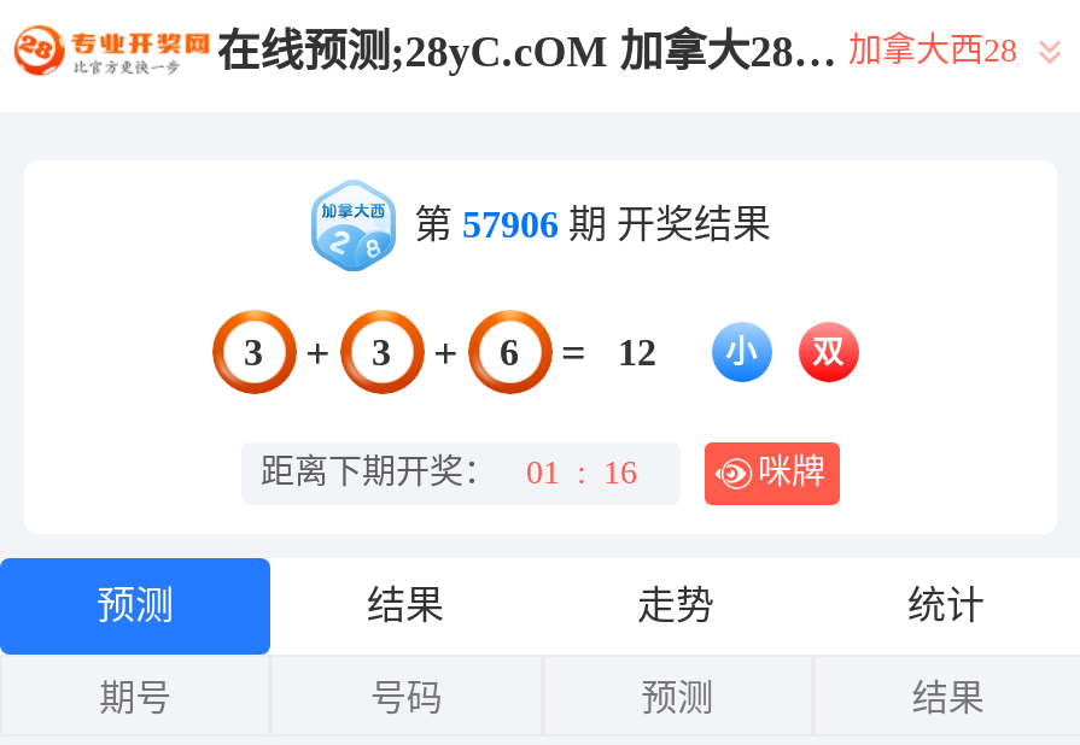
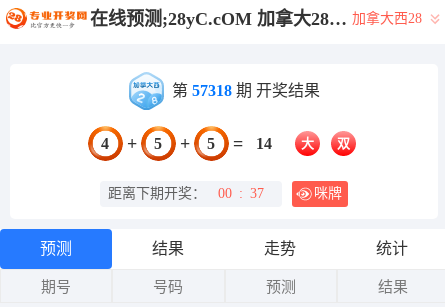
[414,204,771,245] 第57906期 开奖结果 -> [171,82,319,99] 第57318期 开奖结果
[244,332,263,372] 3 -> [101,135,109,152] 4
[372,332,391,372] 3 -> [154,135,162,152] 5
[500,332,519,372] 6 -> [207,135,215,152] 5
[618,332,757,372] 12 | 小 -> [256,135,313,152] 14 | 大
[261,454,637,491] 距离下期开奖： 01 : 16 -> [108,186,264,201] 距离下期开奖： 00 : 37

